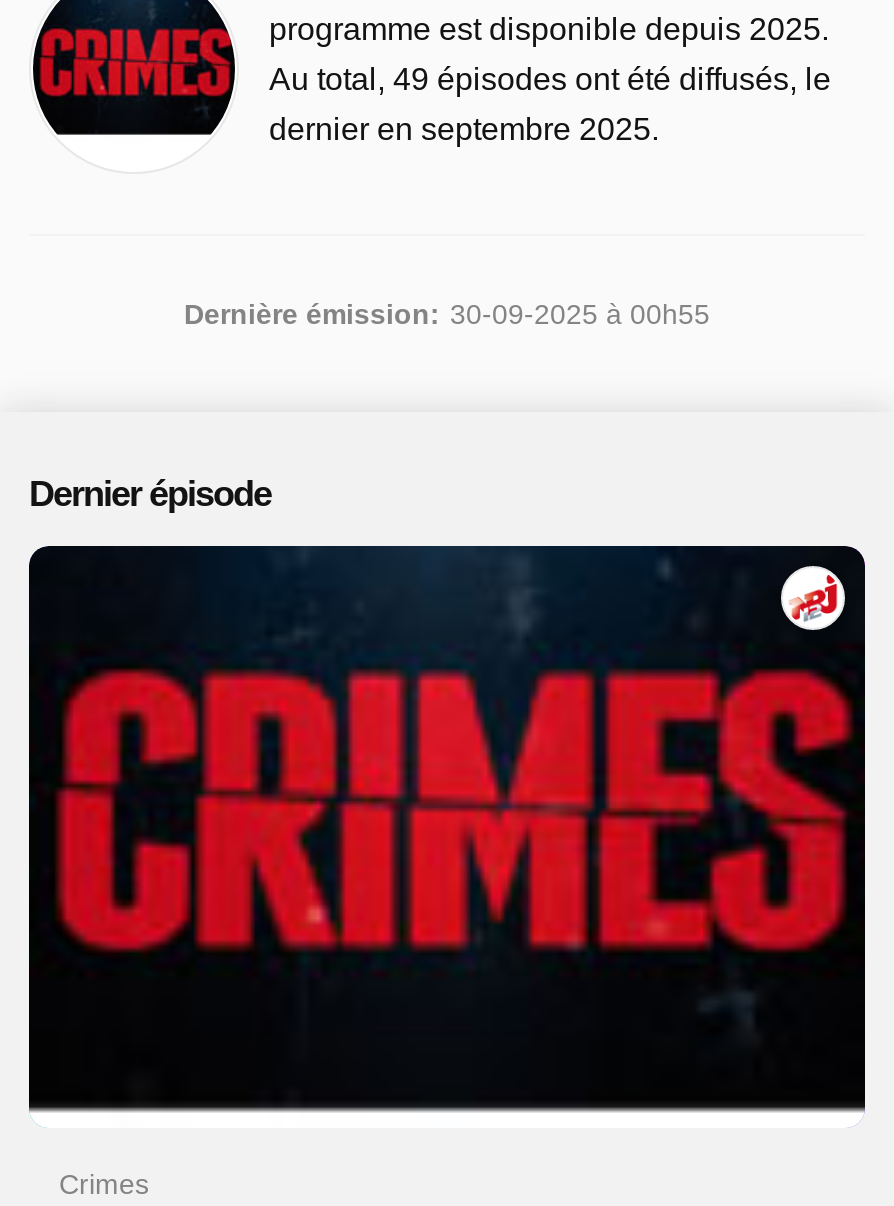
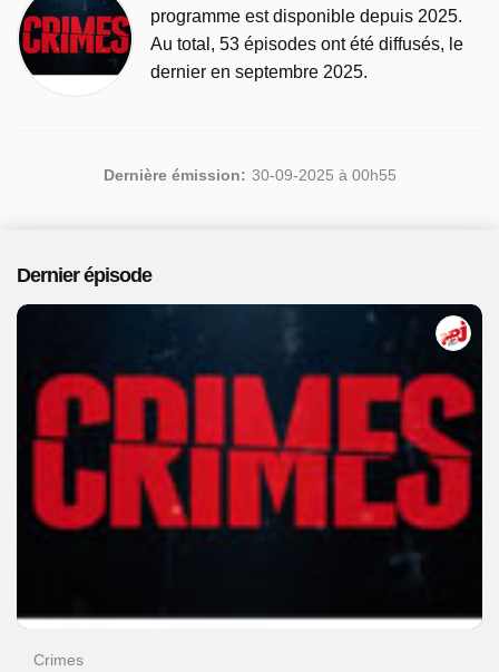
[269,62,831,96] Au total, 49 épisodes ont été diffusés, le -> [150,35,463,53] Au total, 53 épisodes ont été diffusés, le

